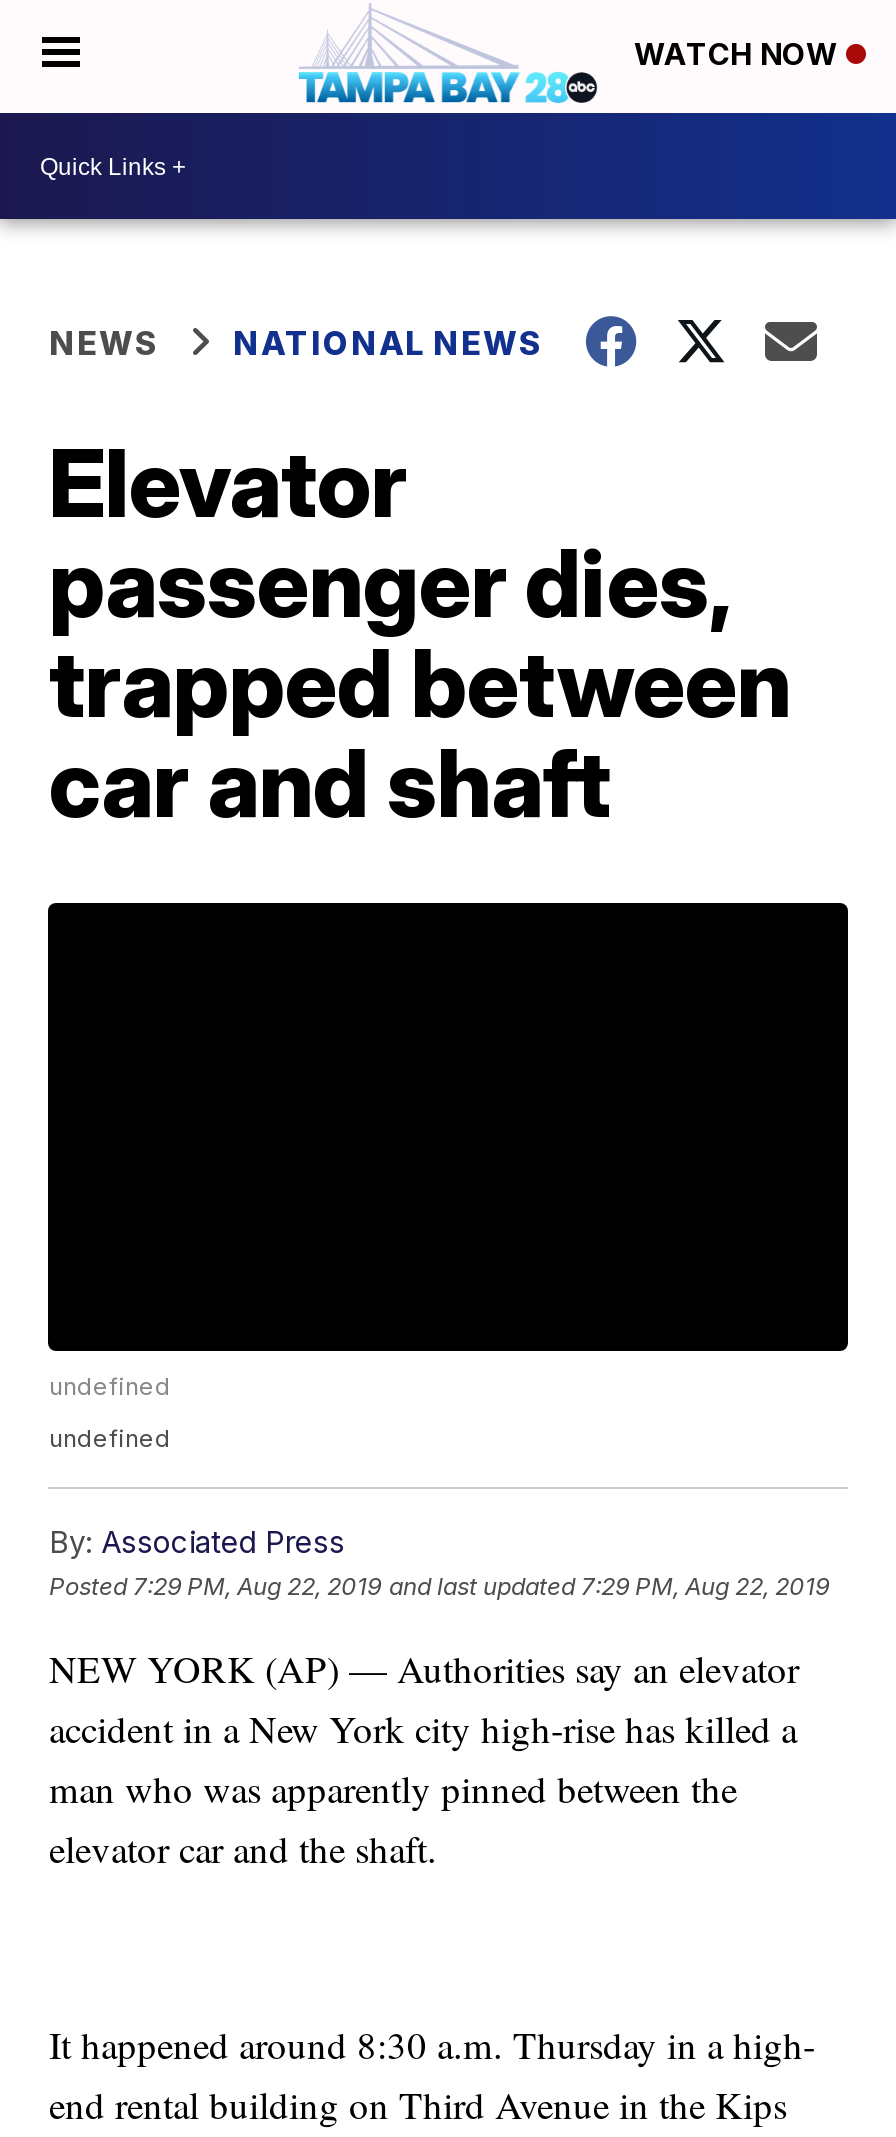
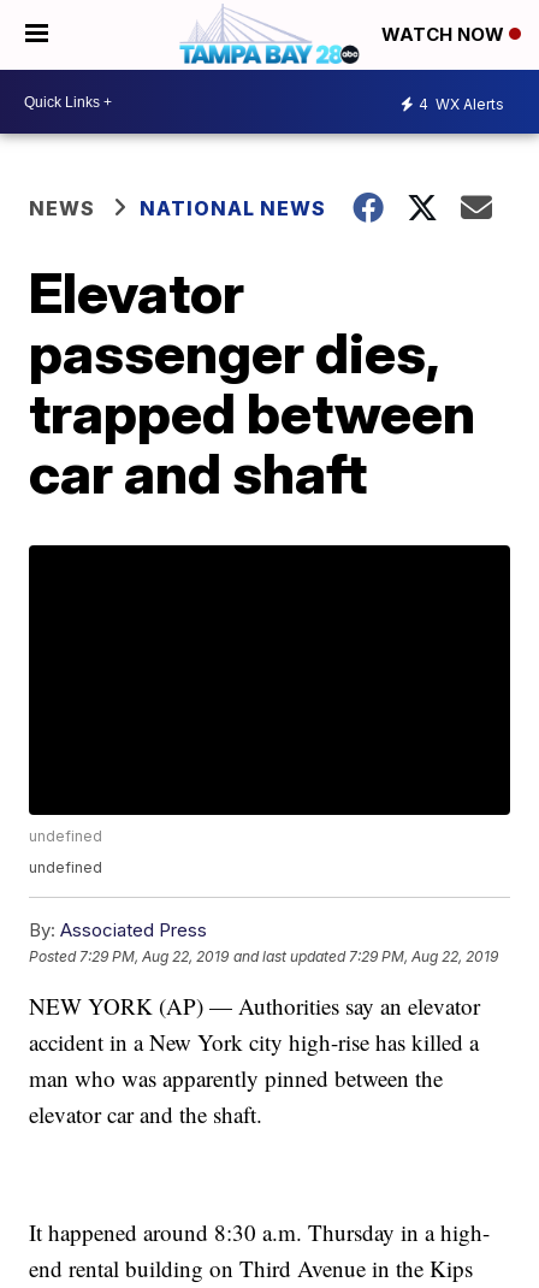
none -> [419,94,504,113] 4 WX Alerts

